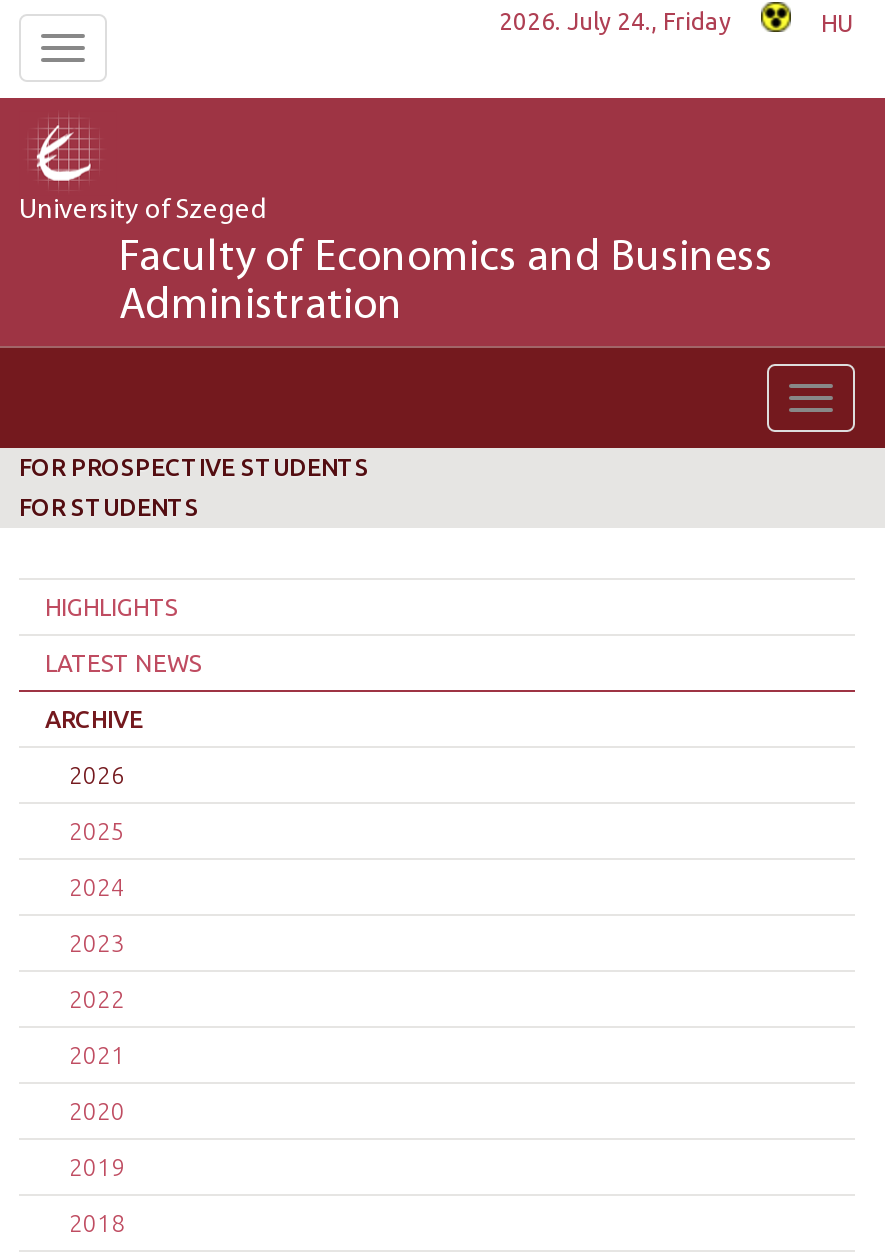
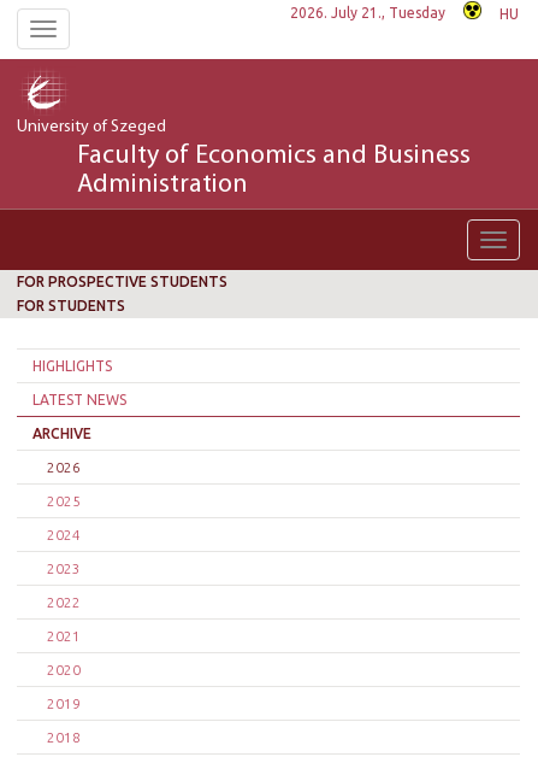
[499,8,731,34] 2026. July 24., Friday -> [290,5,445,20] 2026. July 21., Tuesday

